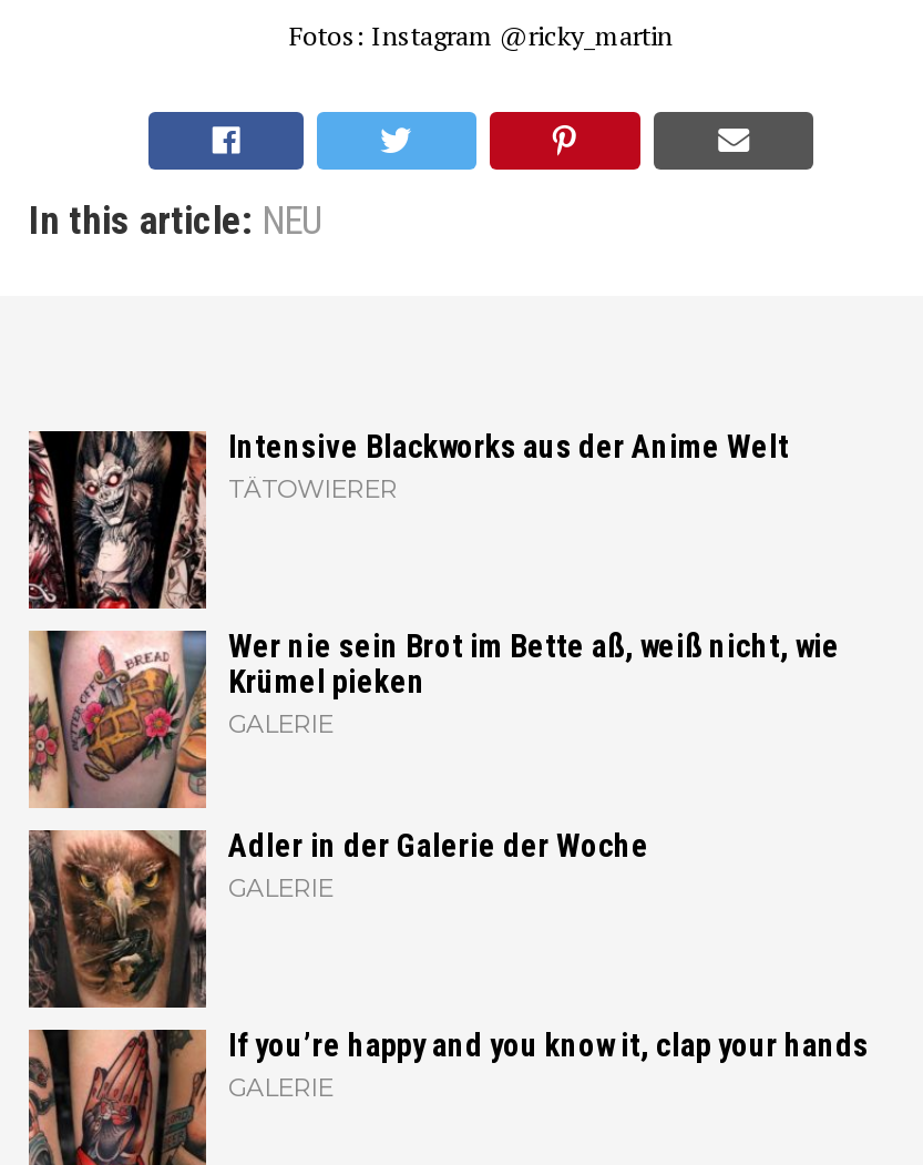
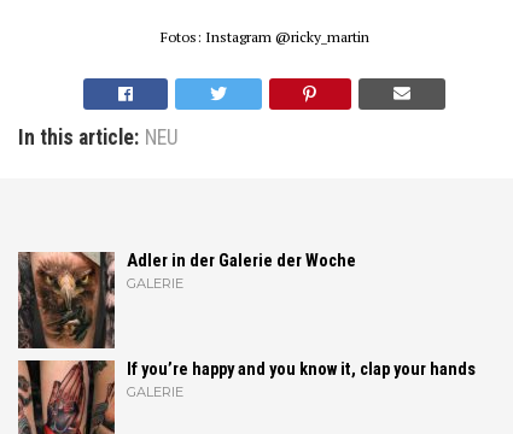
[29,429,789,611] [image] | Intensive Blackworks aus der Anime Welt | TÄTOWIERER -> none
[29,629,840,810] [image] | Wer nie sein Brot im Bette aß, weiß nicht, wie | Krümel pieken | GALERIE -> none

